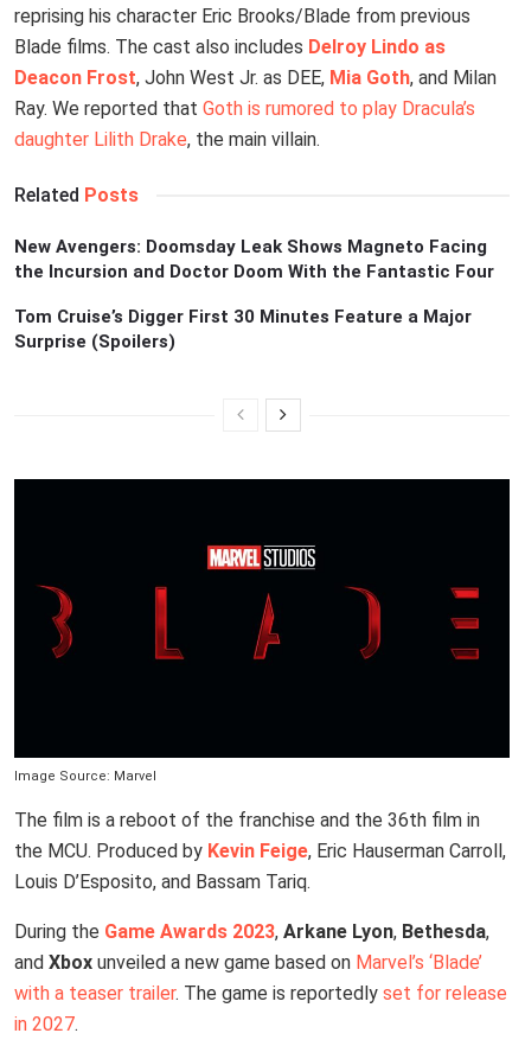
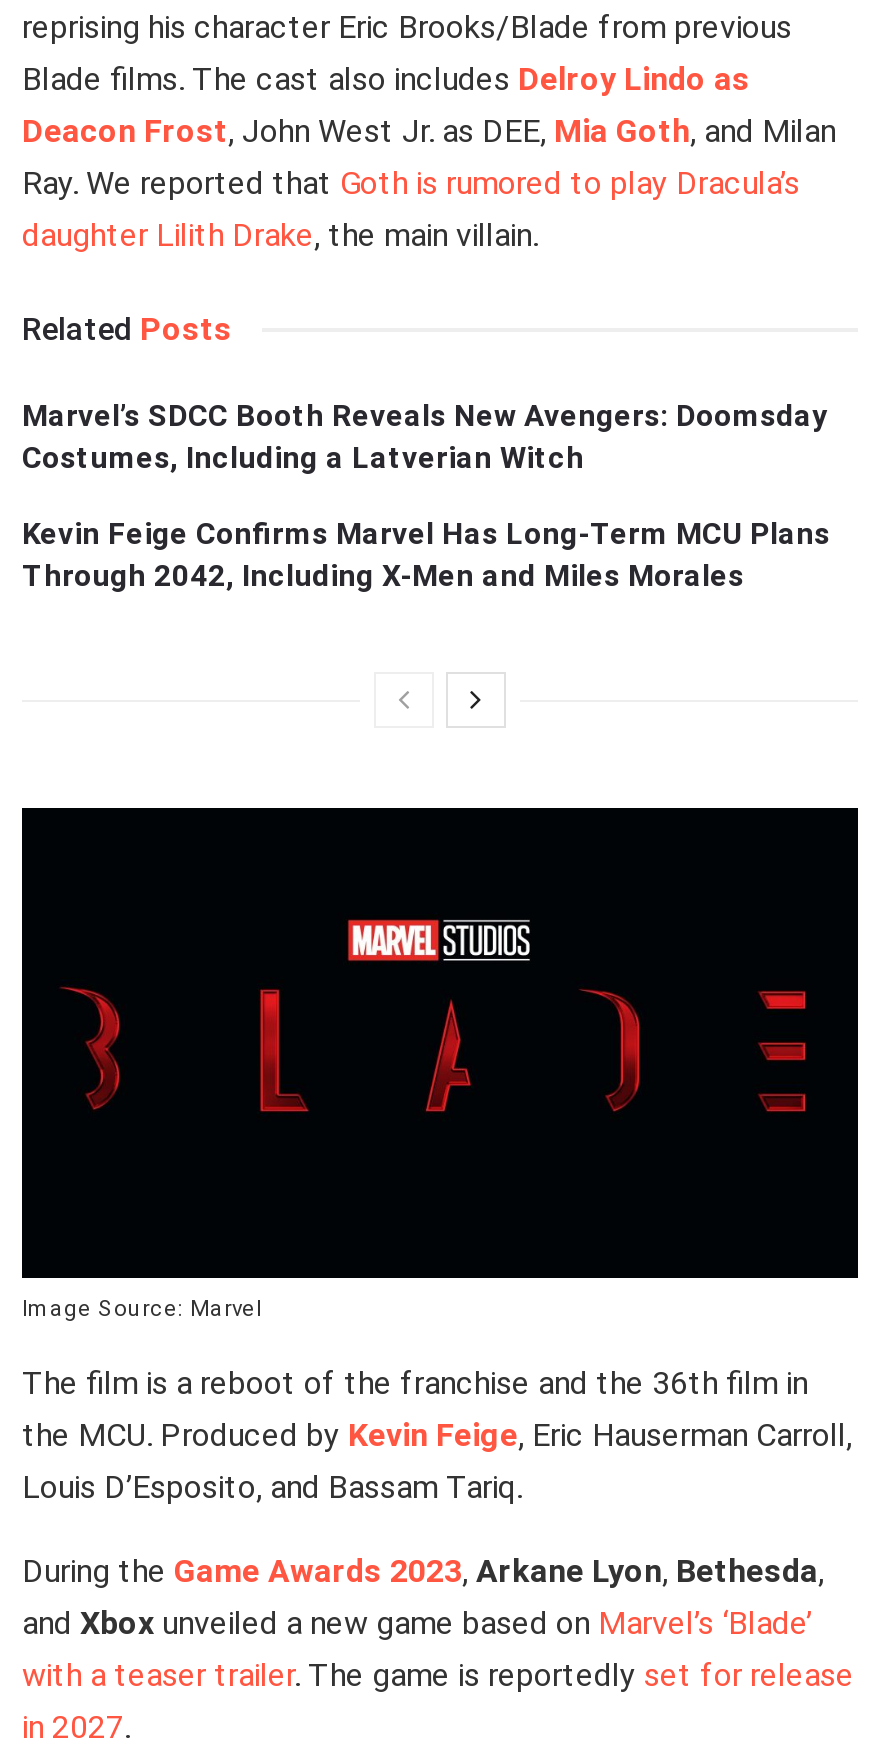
[14,236,494,282] New Avengers: Doomsday Leak Shows Magneto Facing | the Incursion and Doctor Doom With the Fantastic Four -> [22,398,828,476] Marvel’s SDCC Booth Reveals New Avengers: Doomsday | Costumes, Including a Latverian Witch
[14,306,472,352] Tom Cruise’s Digger First 30 Minutes Feature a Major | Surprise (Spoilers) -> [22,516,830,594] Kevin Feige Confirms Marvel Has Long-Term MCU Plans | Through 2042, Including X-Men and Miles Morales

